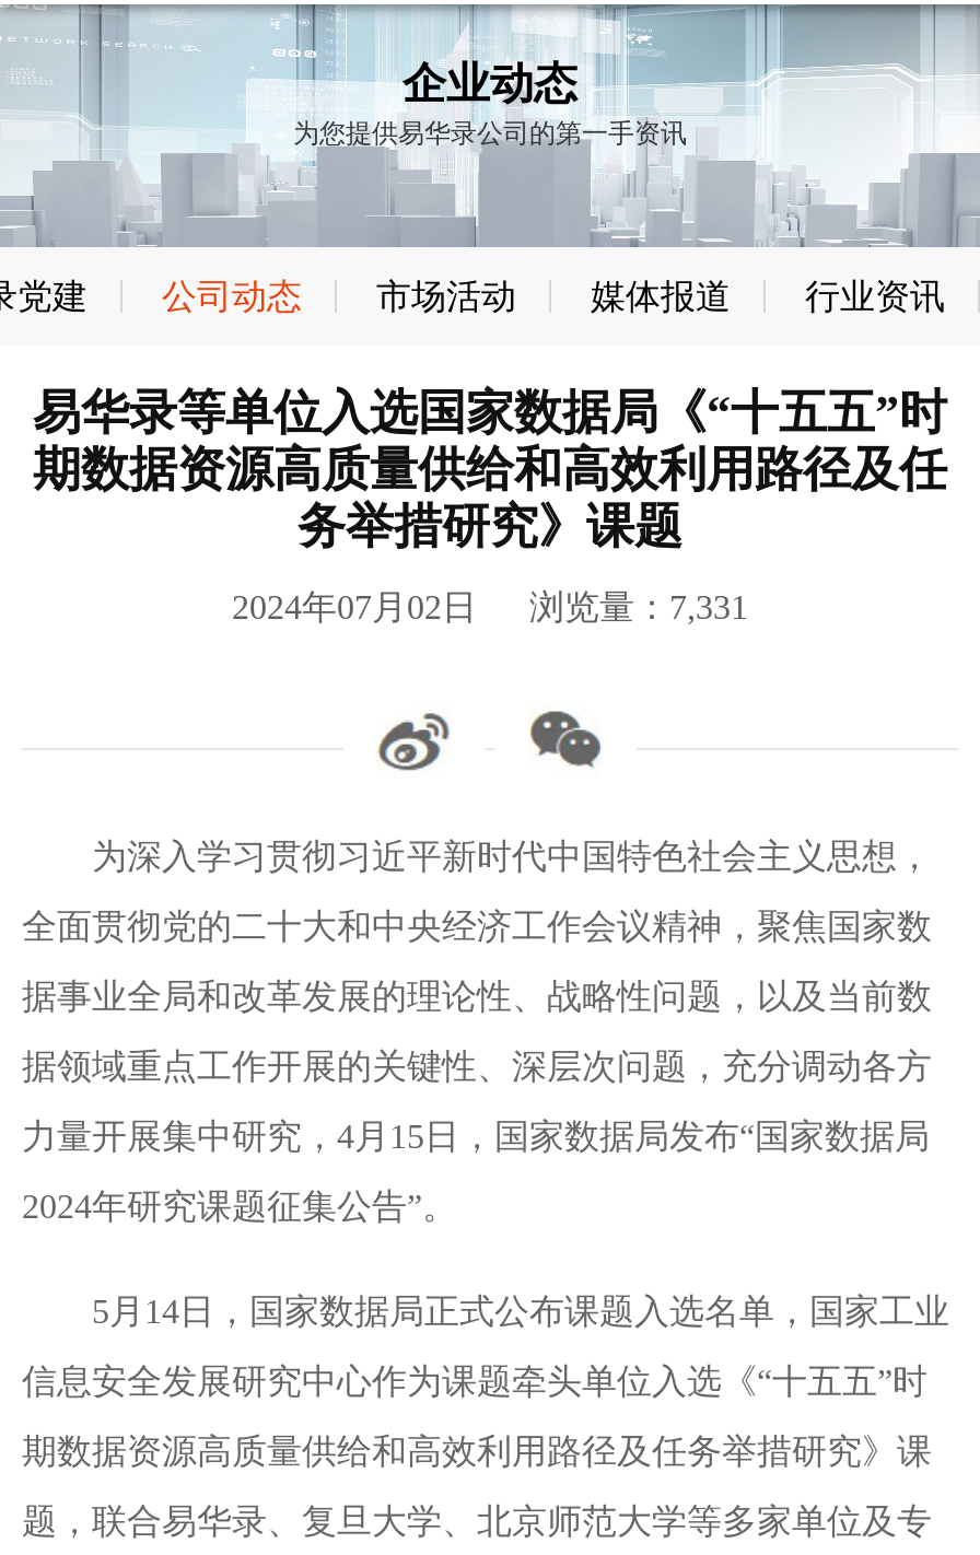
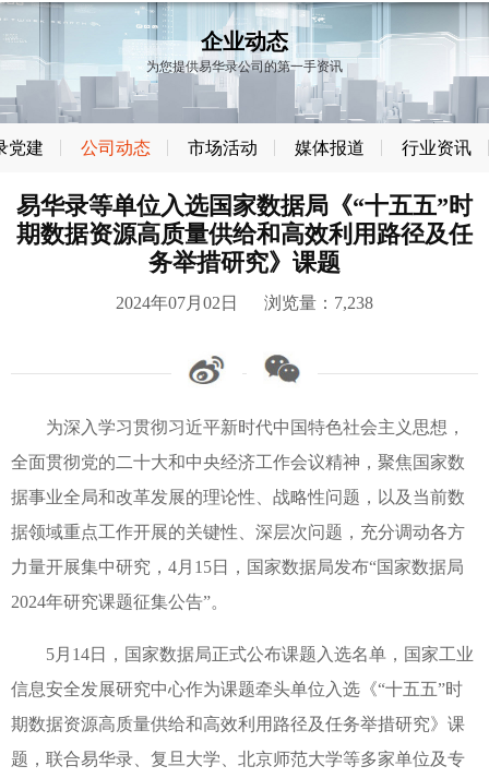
[232,587,748,624] 2024年07月02日 浏览量：7,331 -> [116,293,373,312] 2024年07月02日 浏览量：7,238

